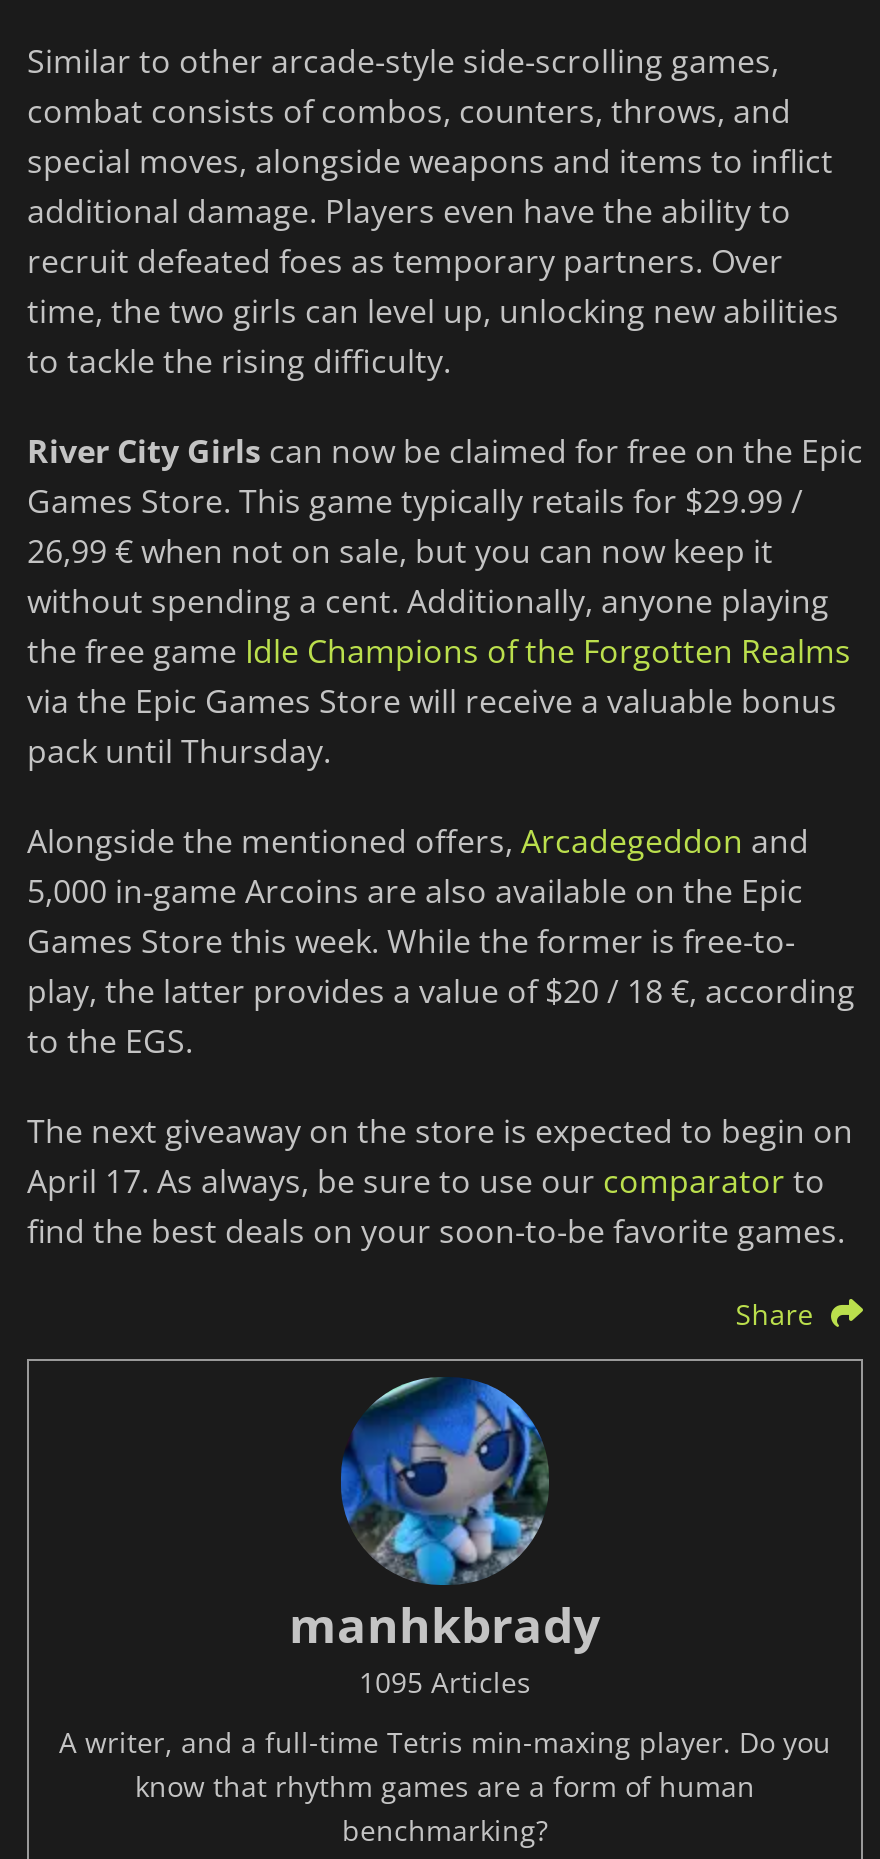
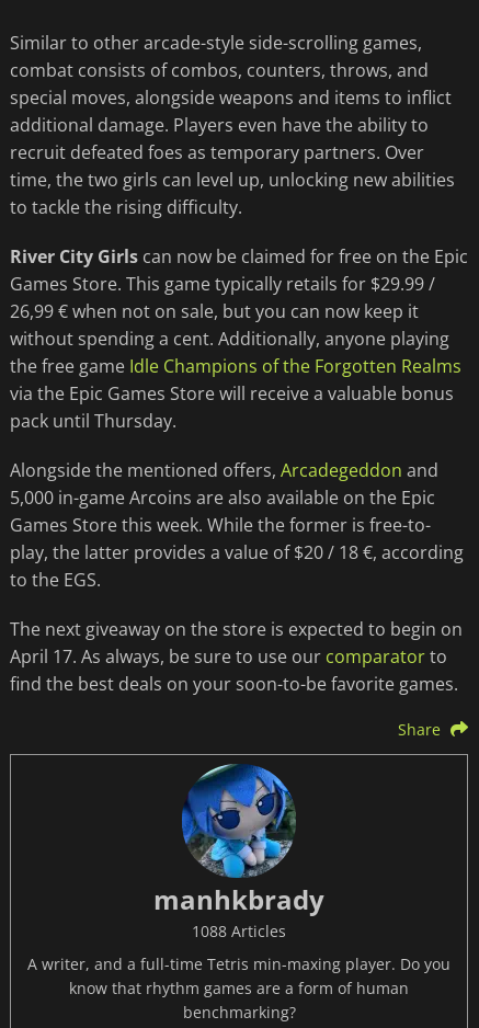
[359,1664,531,1702] 1095 Articles -> [192,921,286,942] 1088 Articles

